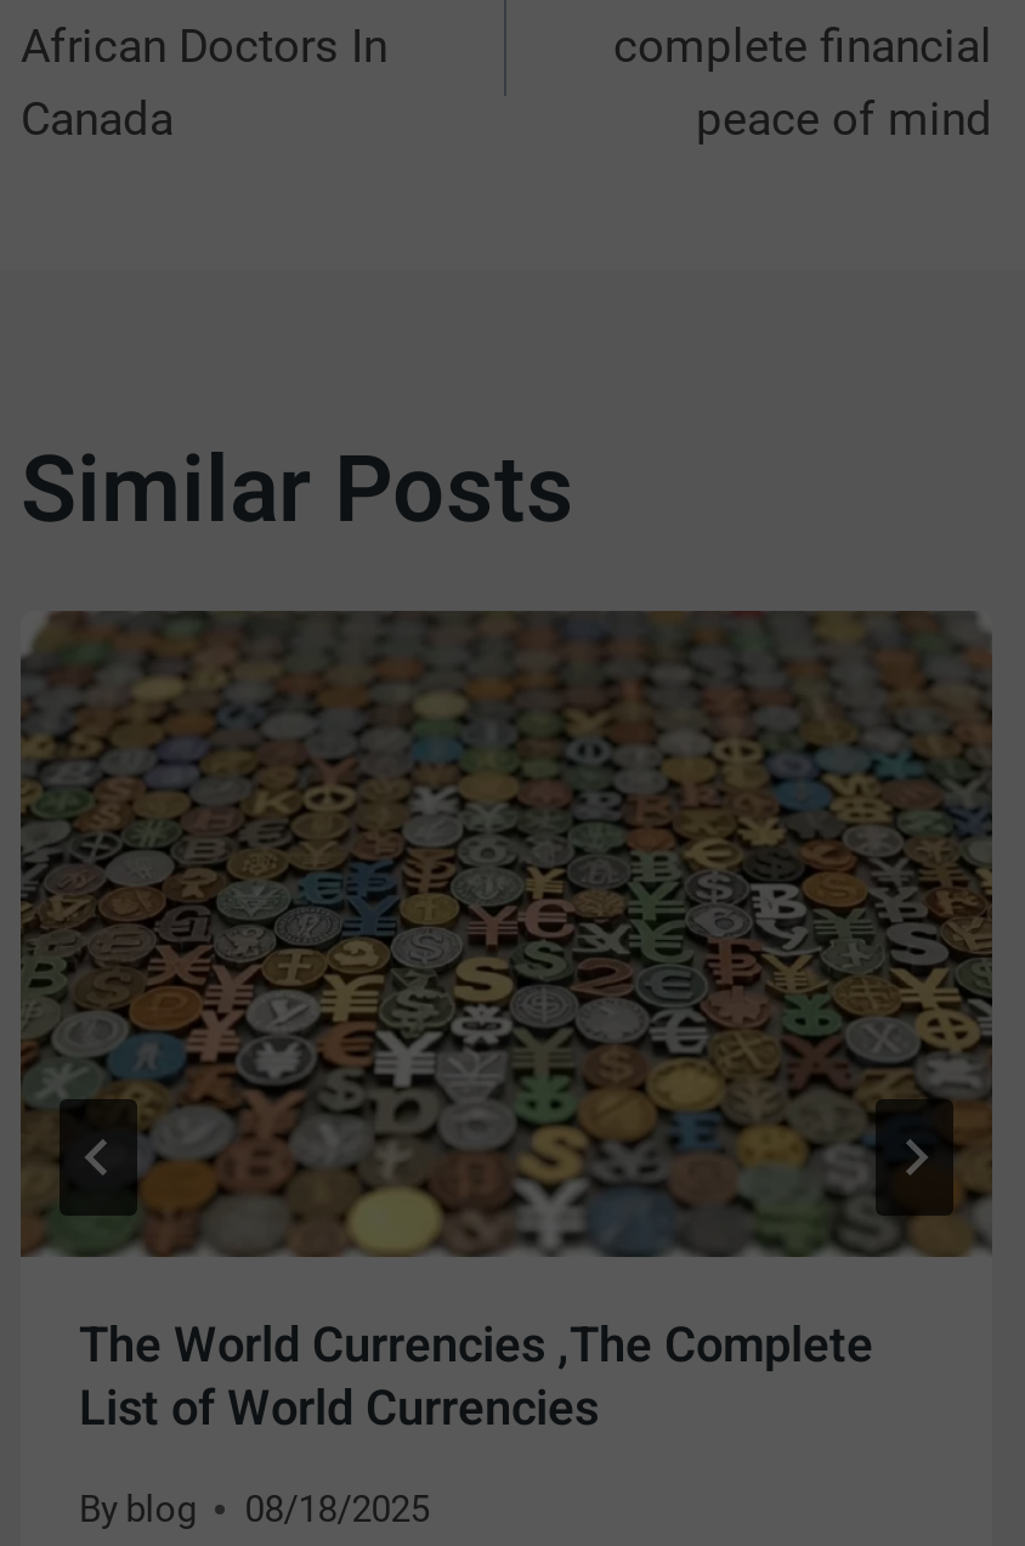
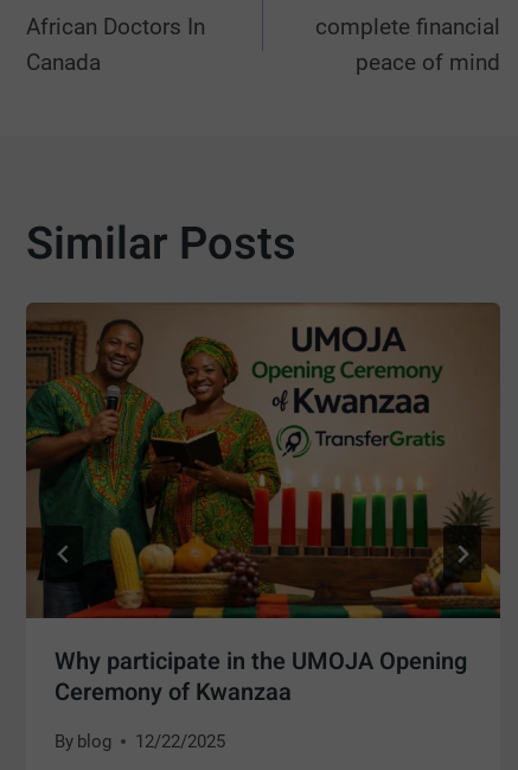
[18,608,995,1445] [image] | The World Currencies ,The Complete | List of World Currencies -> [25,301,501,710] [image] | Why participate in the UMOJA Opening | Ceremony of Kwanzaa
[79,1487,429,1530] By blog 08/18/2025 -> [55,730,225,752] By blog 12/22/2025

